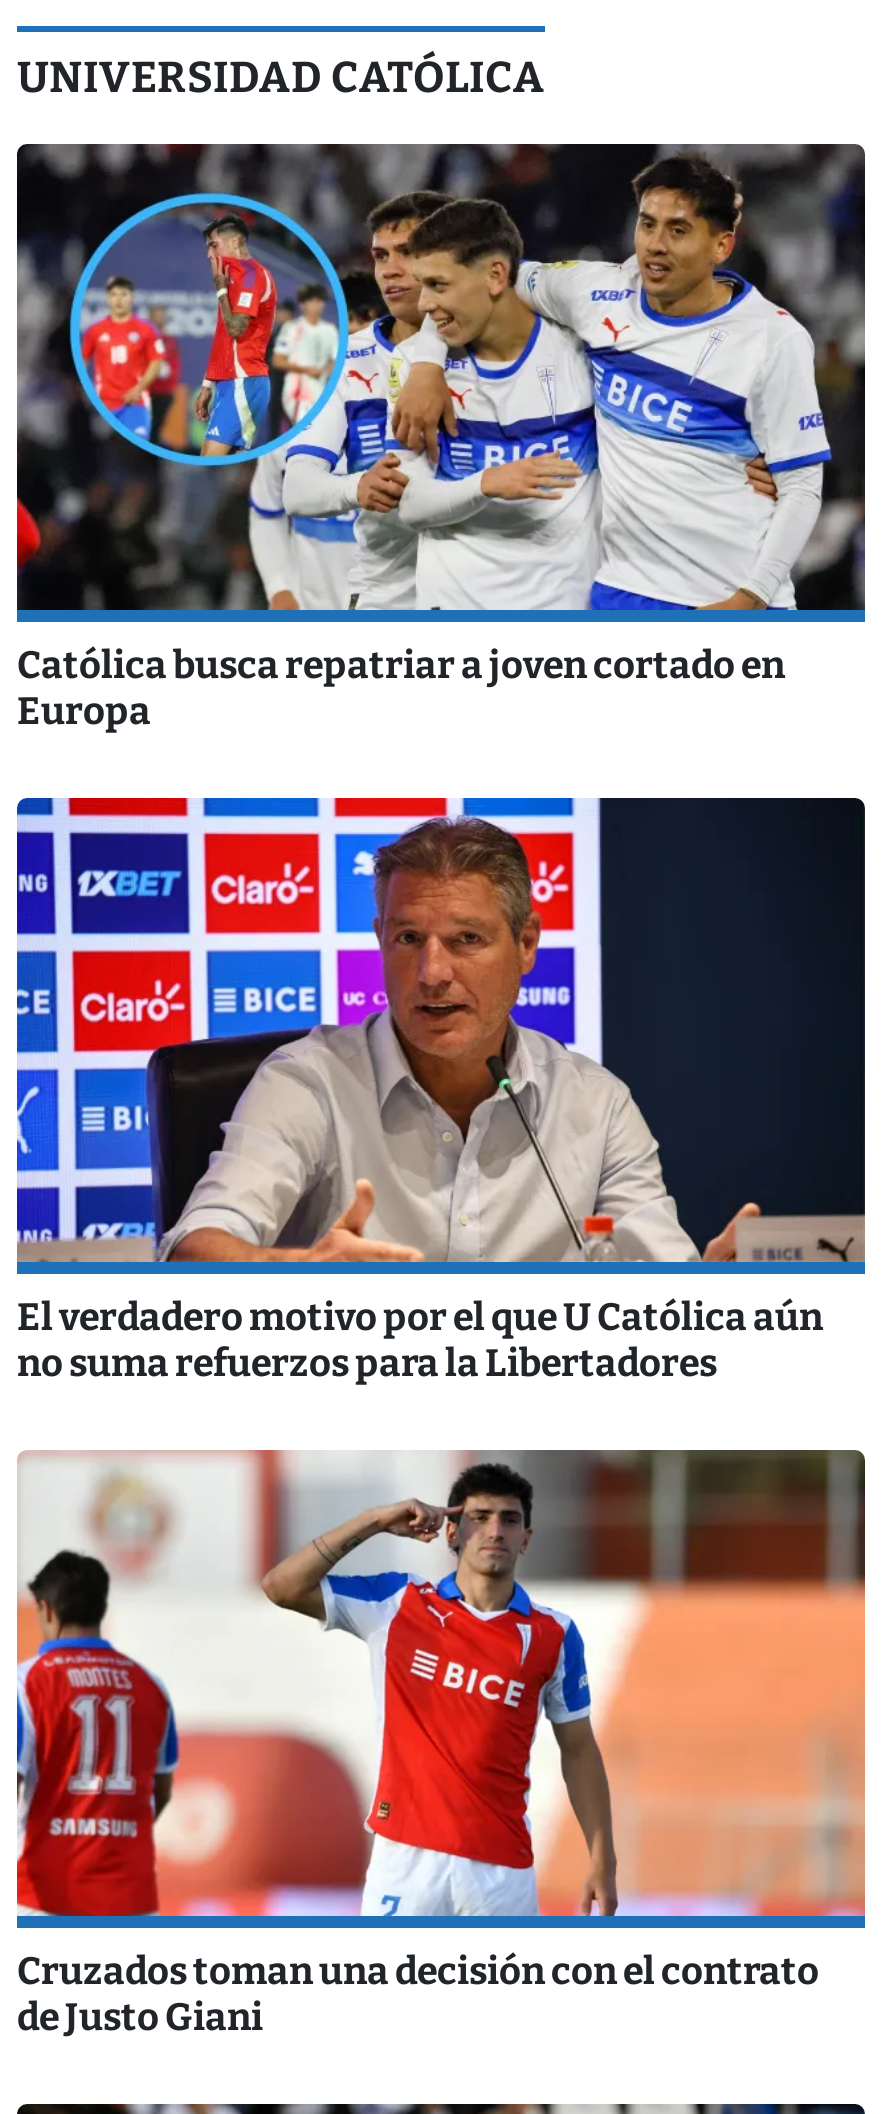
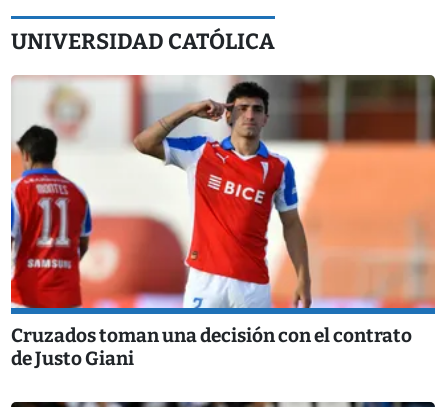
[15,142,867,733] [image] | Católica busca repatriar a joven cortado en | Europa -> none
[15,796,867,1386] [image] | El verdadero motivo por el que U Católica aún | no suma refuerzos para la Libertadores -> none

